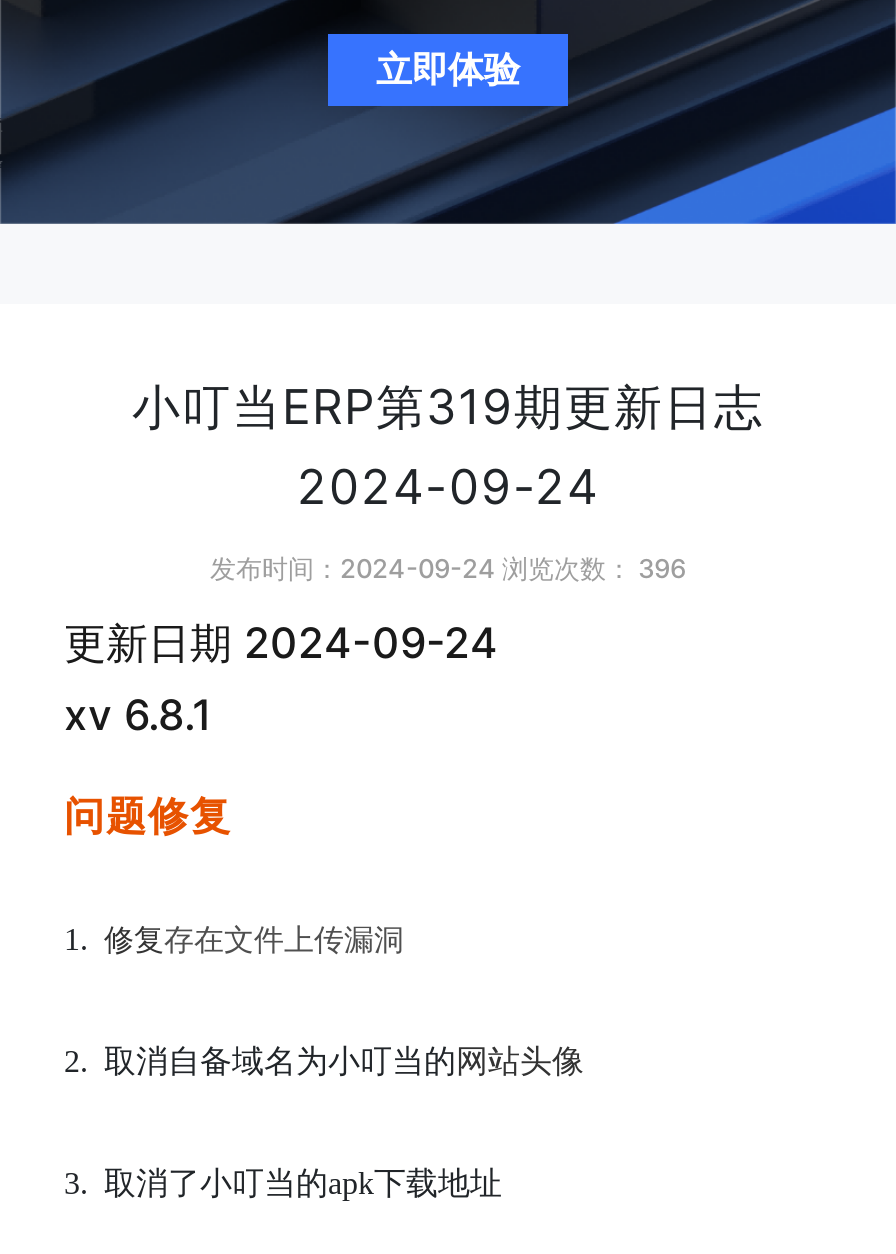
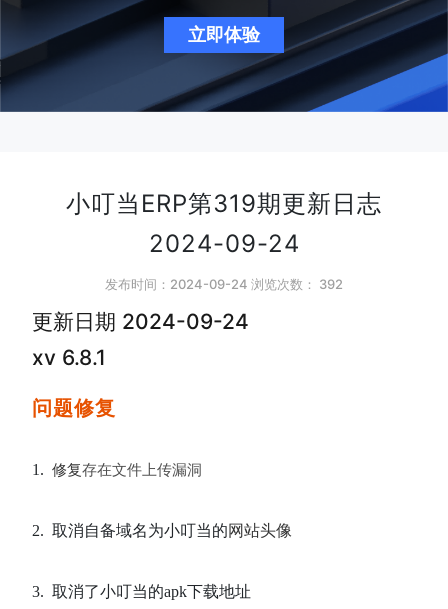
[210,552,686,584] 发布时间：2024-09-24 浏览次数：396 -> [105,276,343,292] 发布时间：2024-09-24 浏览次数：392

